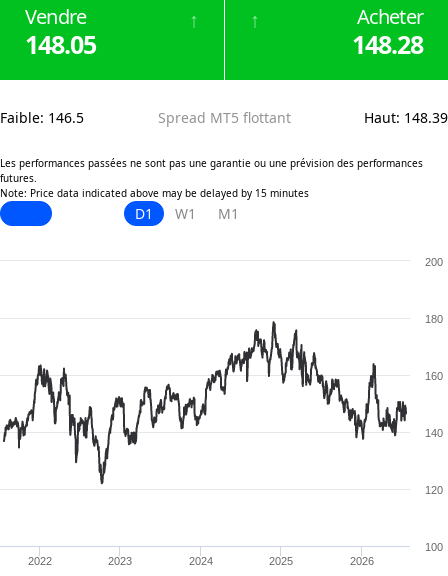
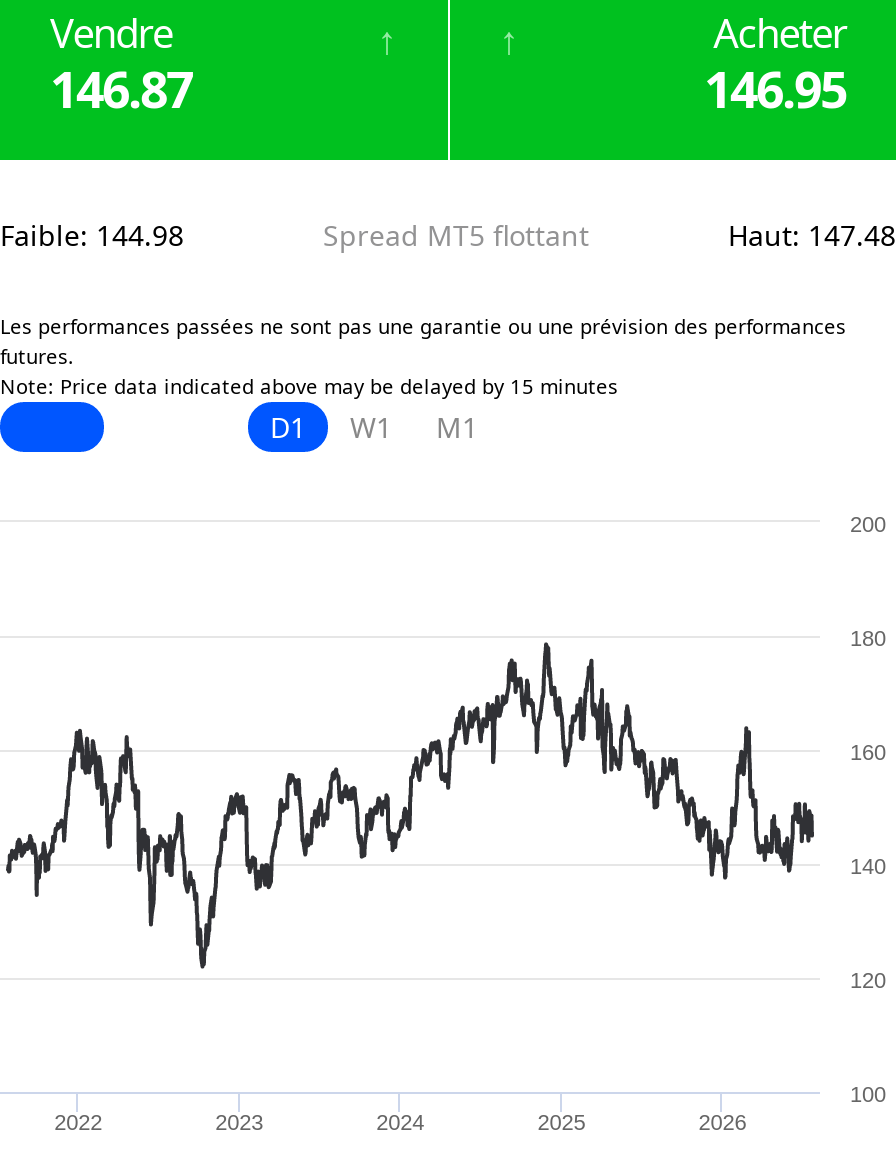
[25,27,96,61] 148.05 -> [50,54,192,122] 146.87
[352,27,423,61] 148.28 -> [704,54,846,122] 146.95
[0,108,84,127] Faible: 146.5 -> [0,216,184,254] Faible: 144.98
[364,108,448,127] Haut: 148.39 -> [728,216,896,254] Haut: 147.48

